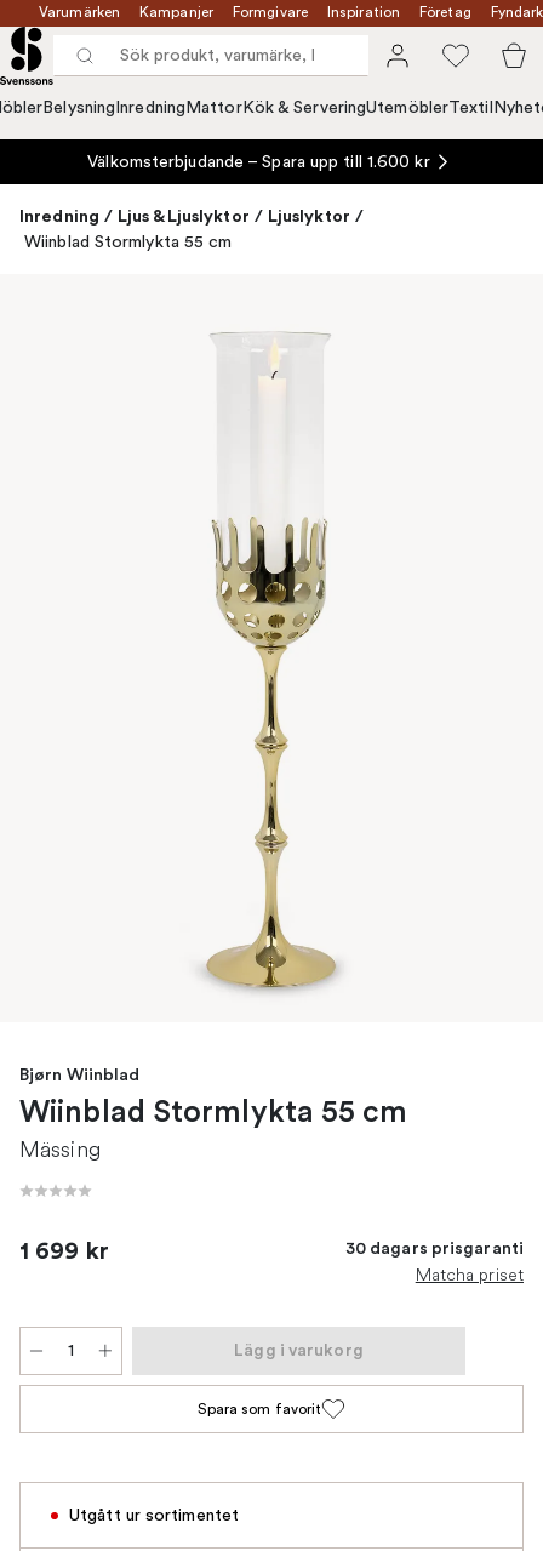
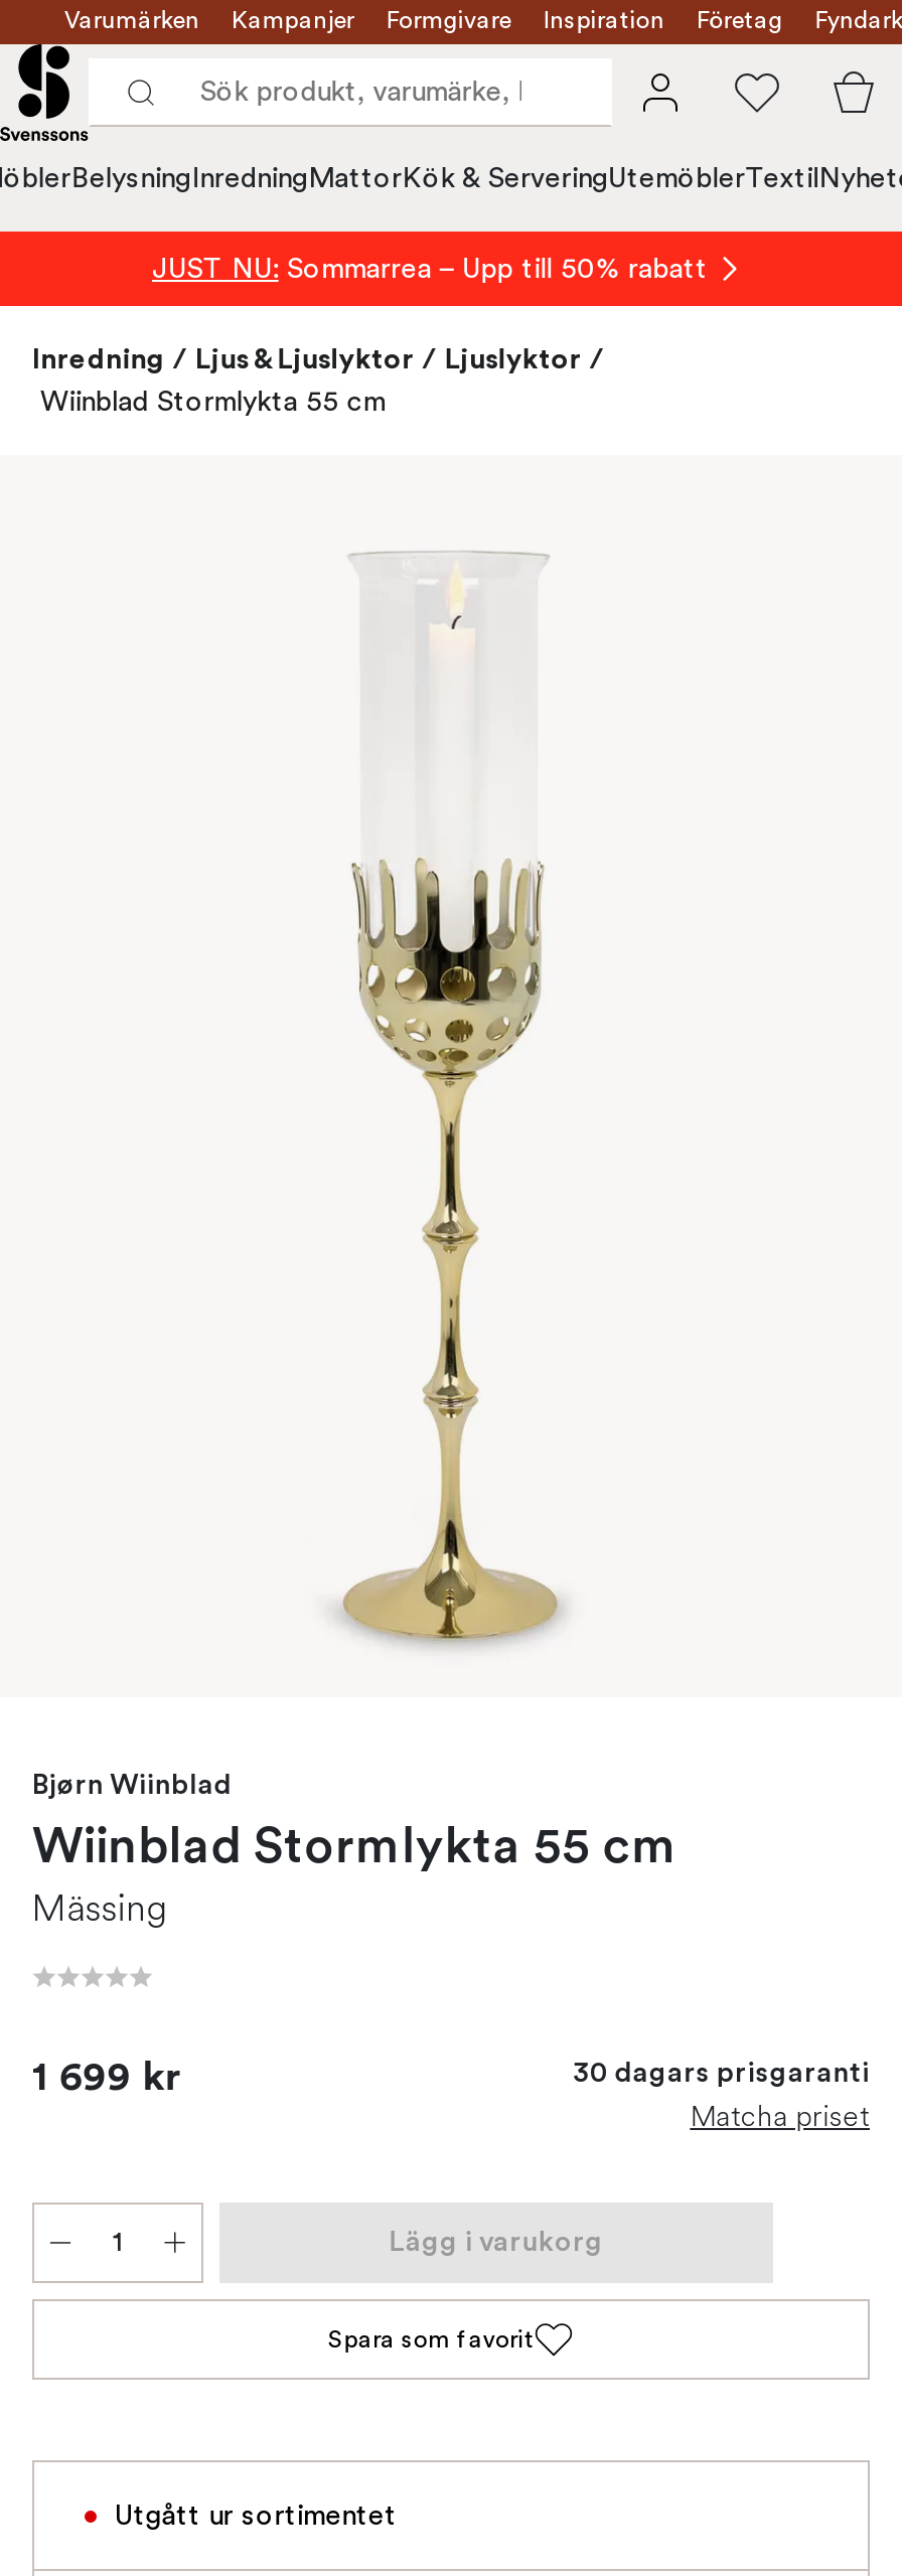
[88,153,430,171] Välkomsterbjudande – Spara upp till 1.600 kr -> [152,254,708,284] JUST NU: Sommarrea – Upp till 50% rabatt

